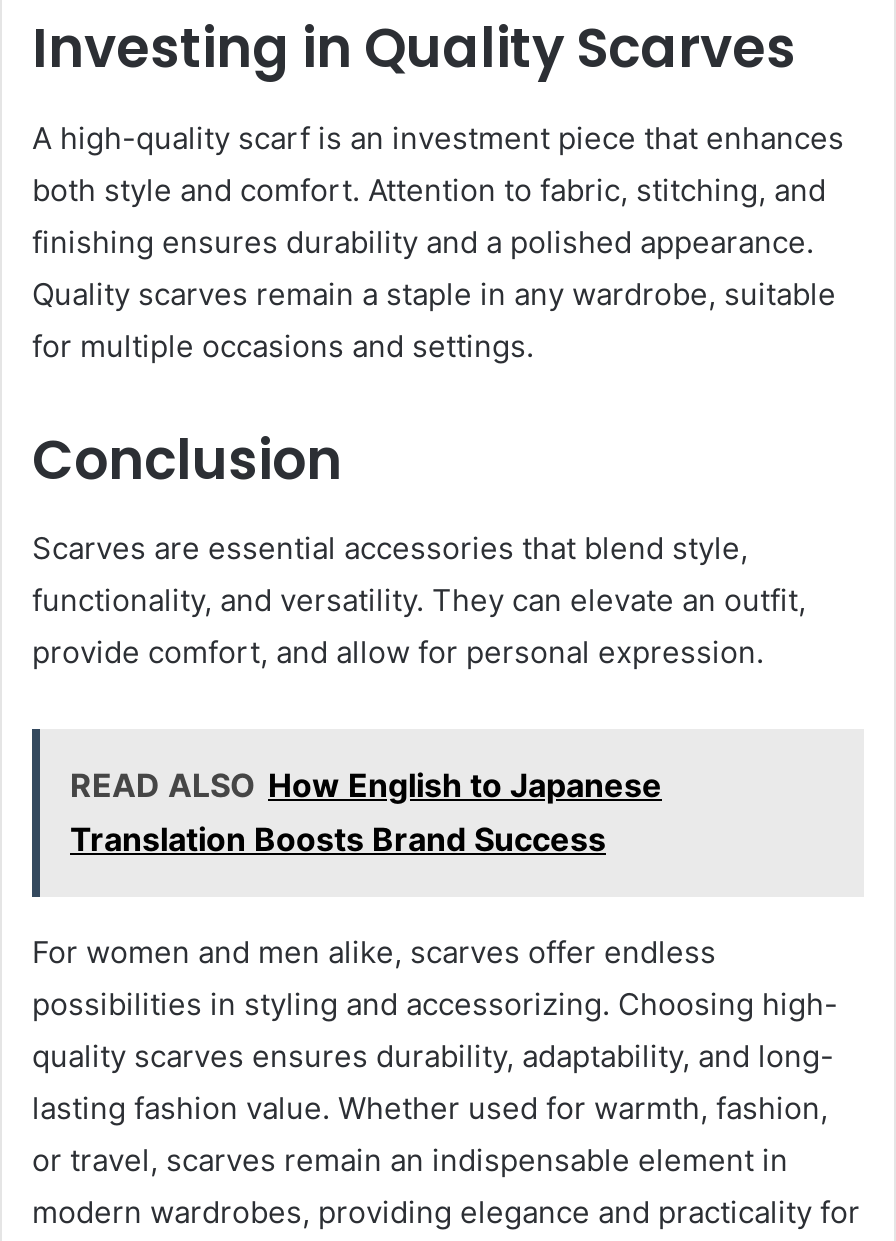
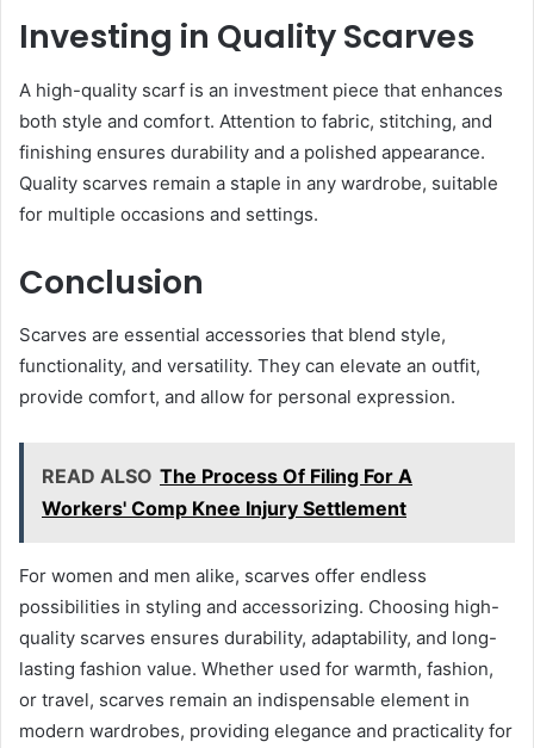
[70,766,662,860] READ ALSO How English to Japanese | Translation Boosts Brand Success -> [42,464,412,520] READ ALSO The Process Of Filing For A | Workers' Comp Knee Injury Settlement

